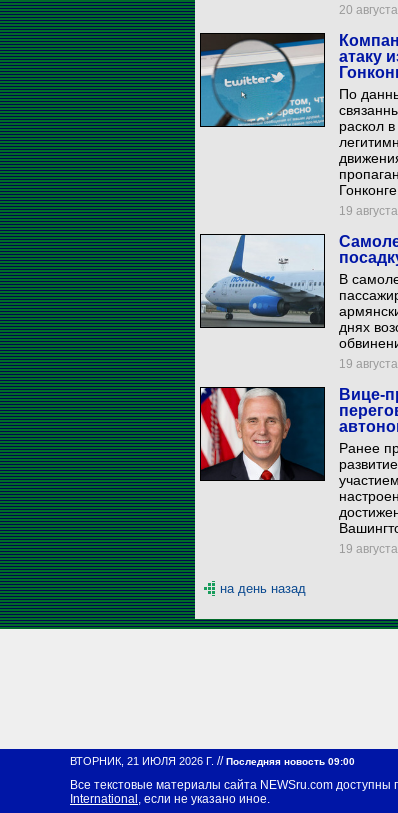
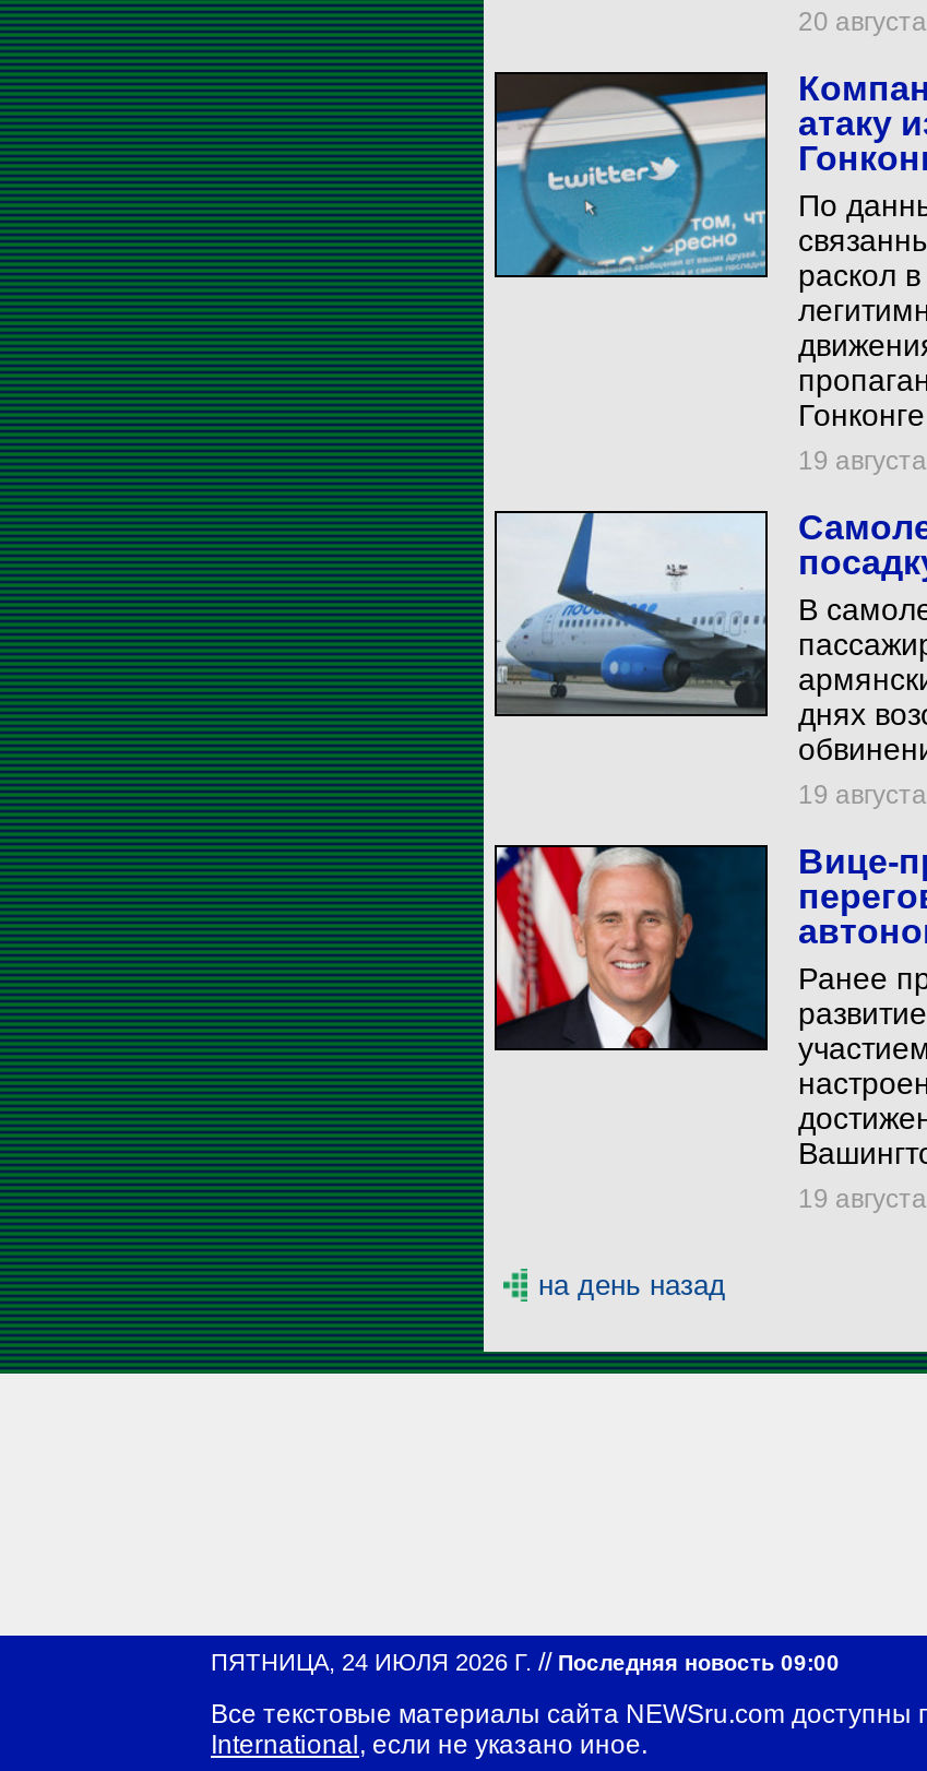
[70,754,355,768] ВТОРНИК, 21 ИЮЛЯ 2026 Г. // Последняя новость 09:00 -> [211,1647,840,1677] ПЯТНИЦА, 24 ИЮЛЯ 2026 Г. // Последняя новость 09:00

